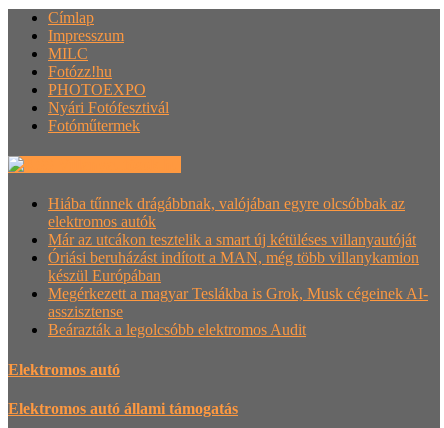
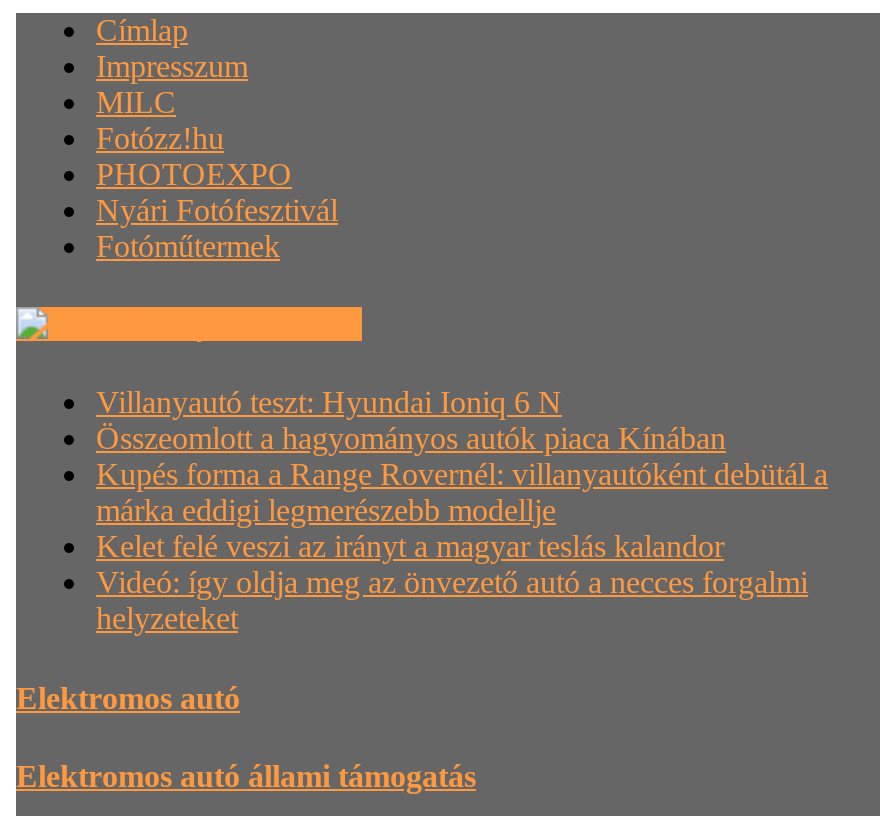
[48,195,428,338] Hiába tűnnek drágábbnak, valójában egyre olcsóbbak az | elektromos autók | Már az utcákon tesztelik a smart új kétüléses villanyautóját | Óriási beruházást indított a MAN, még több villanykamion | készül Európában | Megérkezett a magyar Teslákba is Grok, Musk cégeinek AI- | asszisztense | Beárazták a legolcsóbb elektromos Audit -> [96,386,828,636] Villanyautó teszt: Hyundai Ioniq 6 N | Összeomlott a hagyományos autók piaca Kínában | Kupés forma a Range Rovernél: villanyautóként debütál a | márka eddigi legmerészebb modellje | Kelet felé veszi az irányt a magyar teslás kalandor | Videó: így oldja meg az önvezető autó a necces forgalmi | helyzeteket

